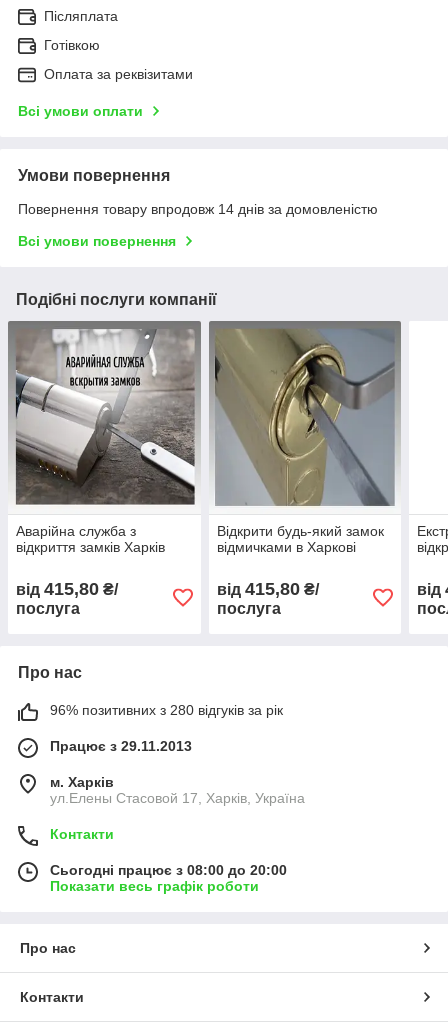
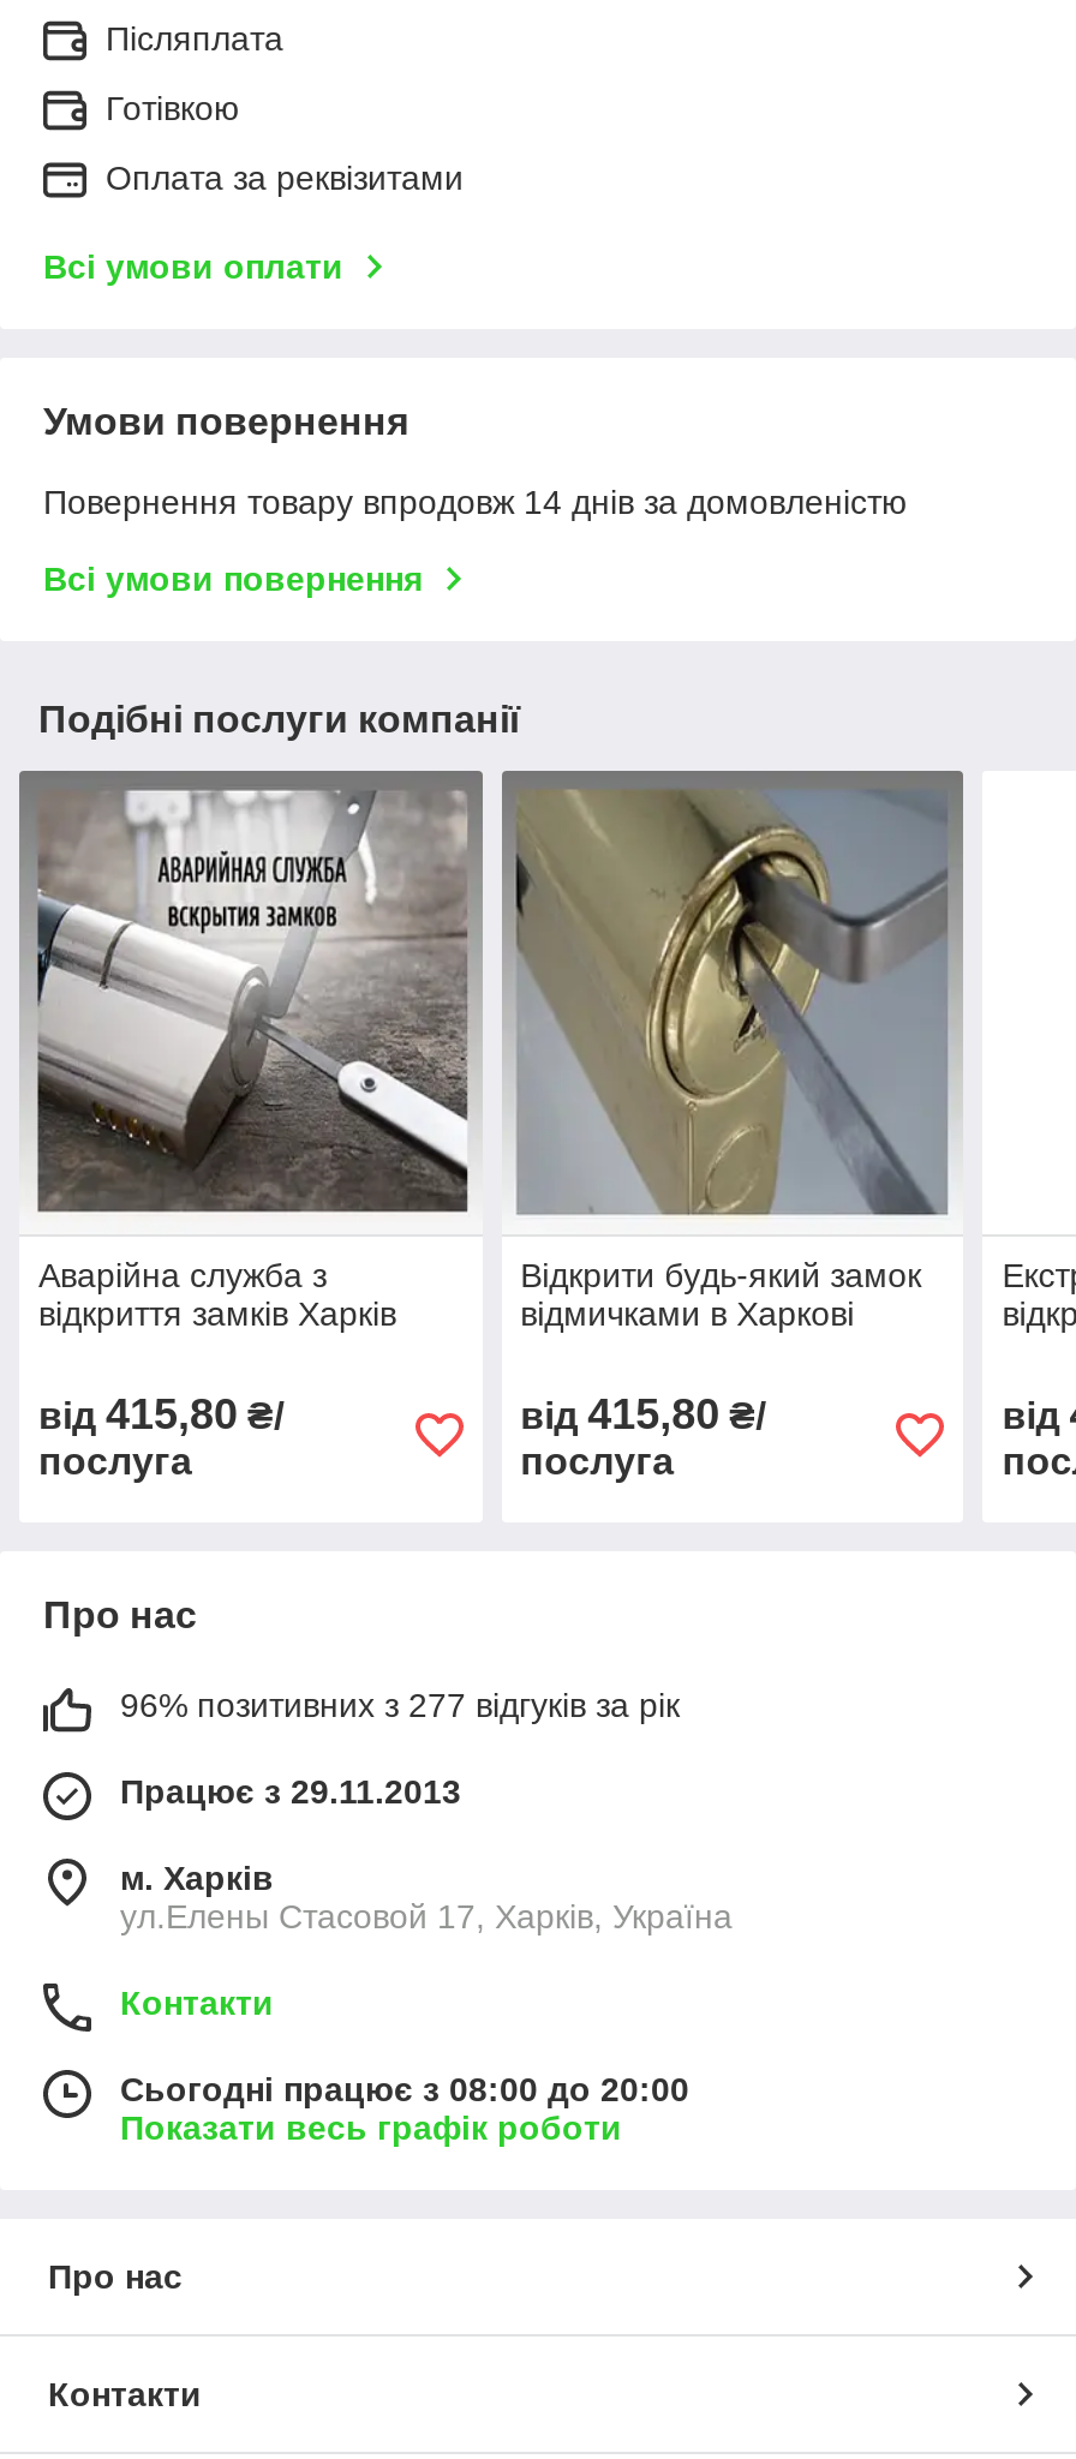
[50,702,283,718] 96% позитивних з 280 відгуків за рік -> [120,1685,680,1724] 96% позитивних з 277 відгуків за рік

